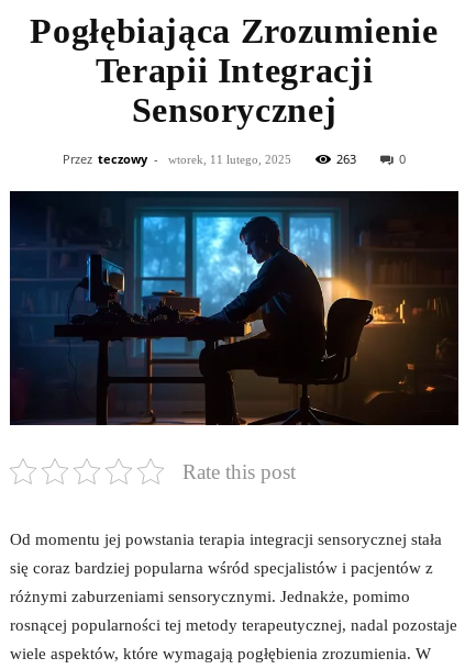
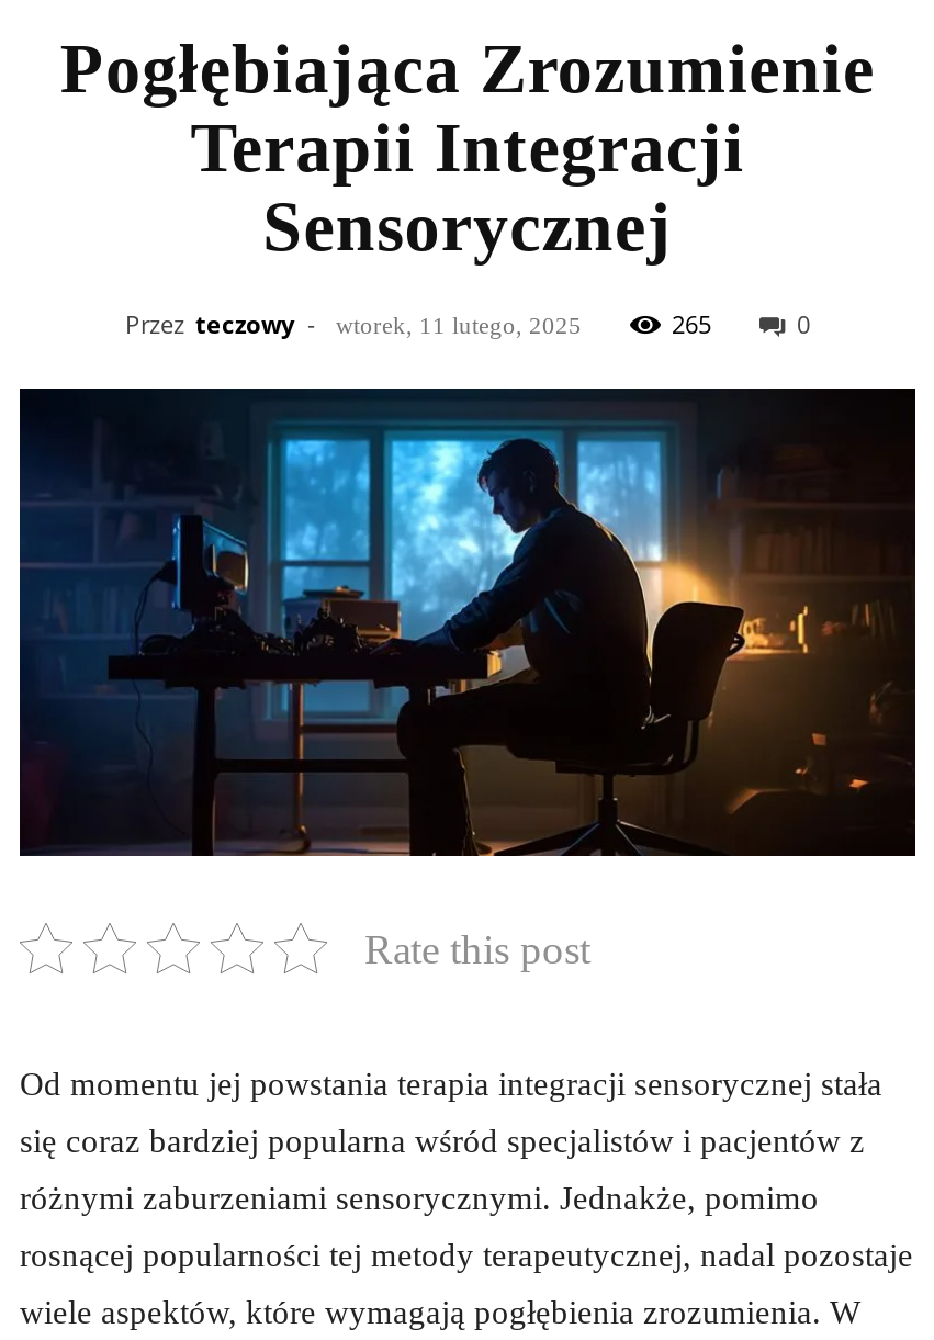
[336,150,356,167] 263 -> [672,307,711,340] 265

